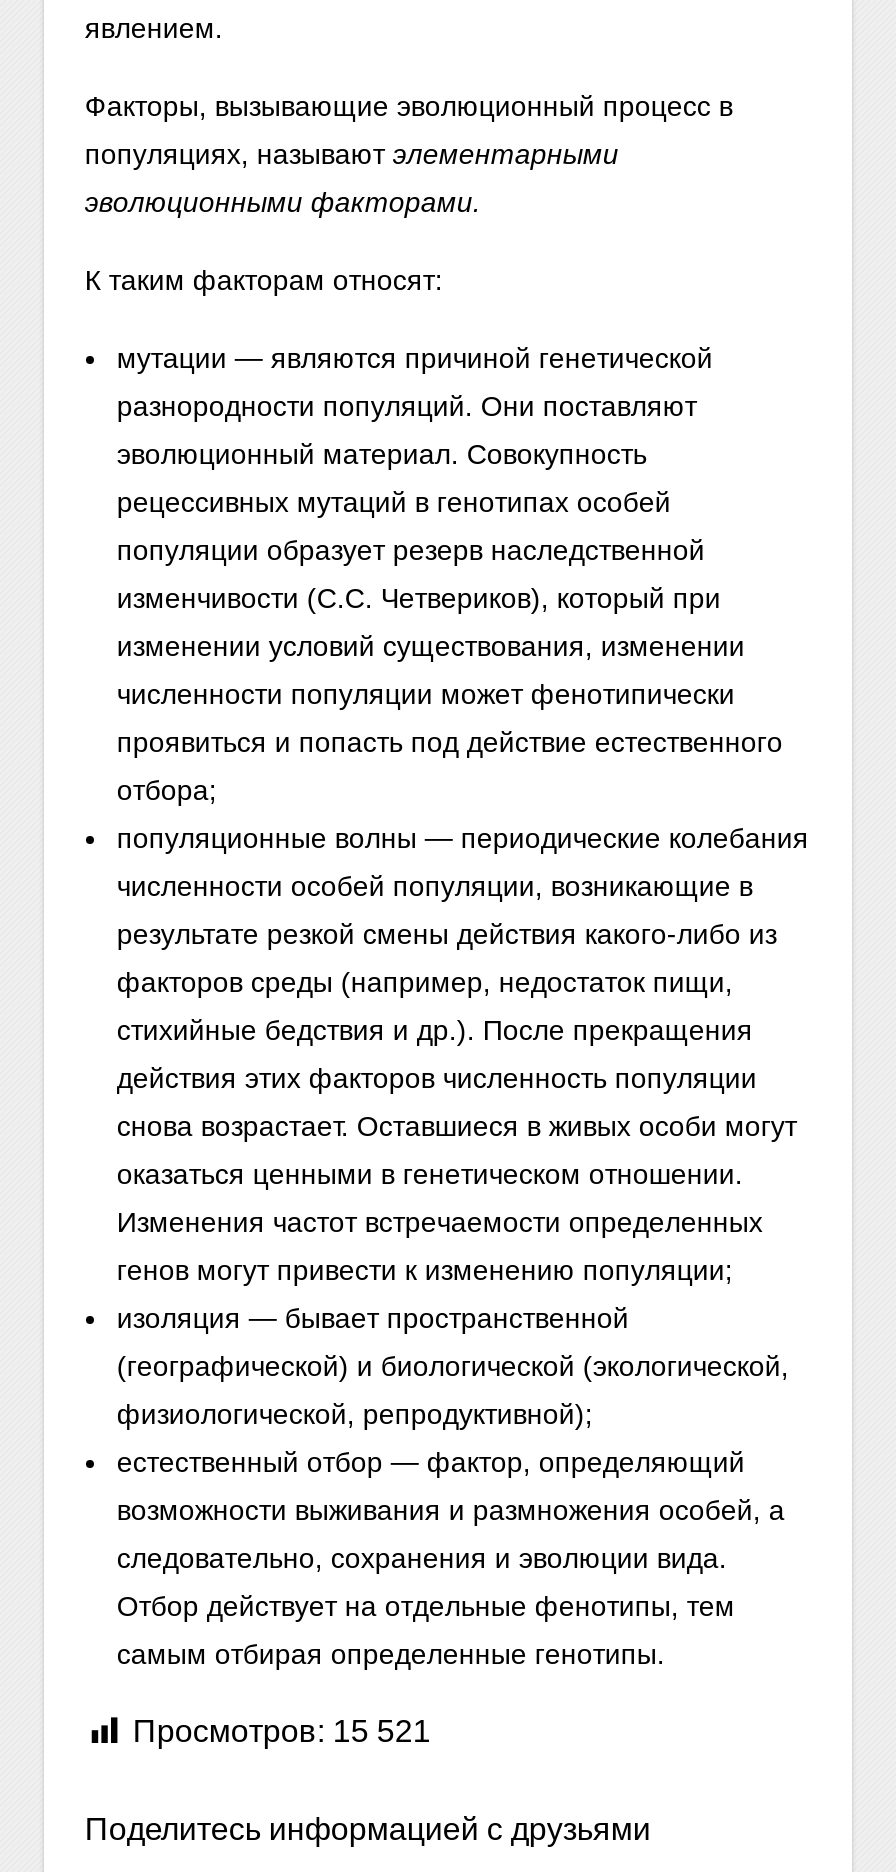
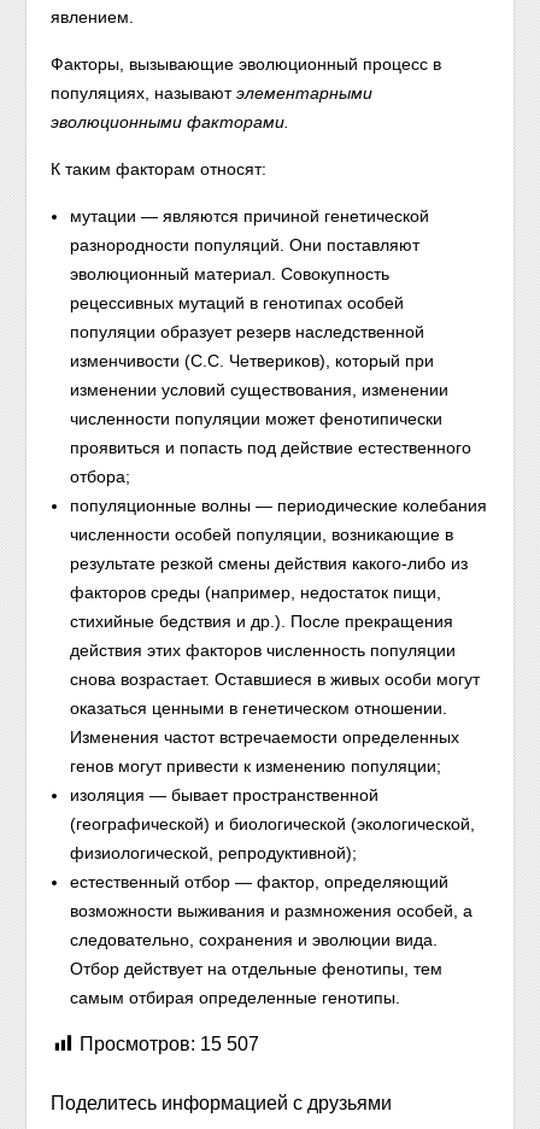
[133,1714,431,1748] Просмотров: 15 521 -> [80,1033,260,1054] Просмотров: 15 507

